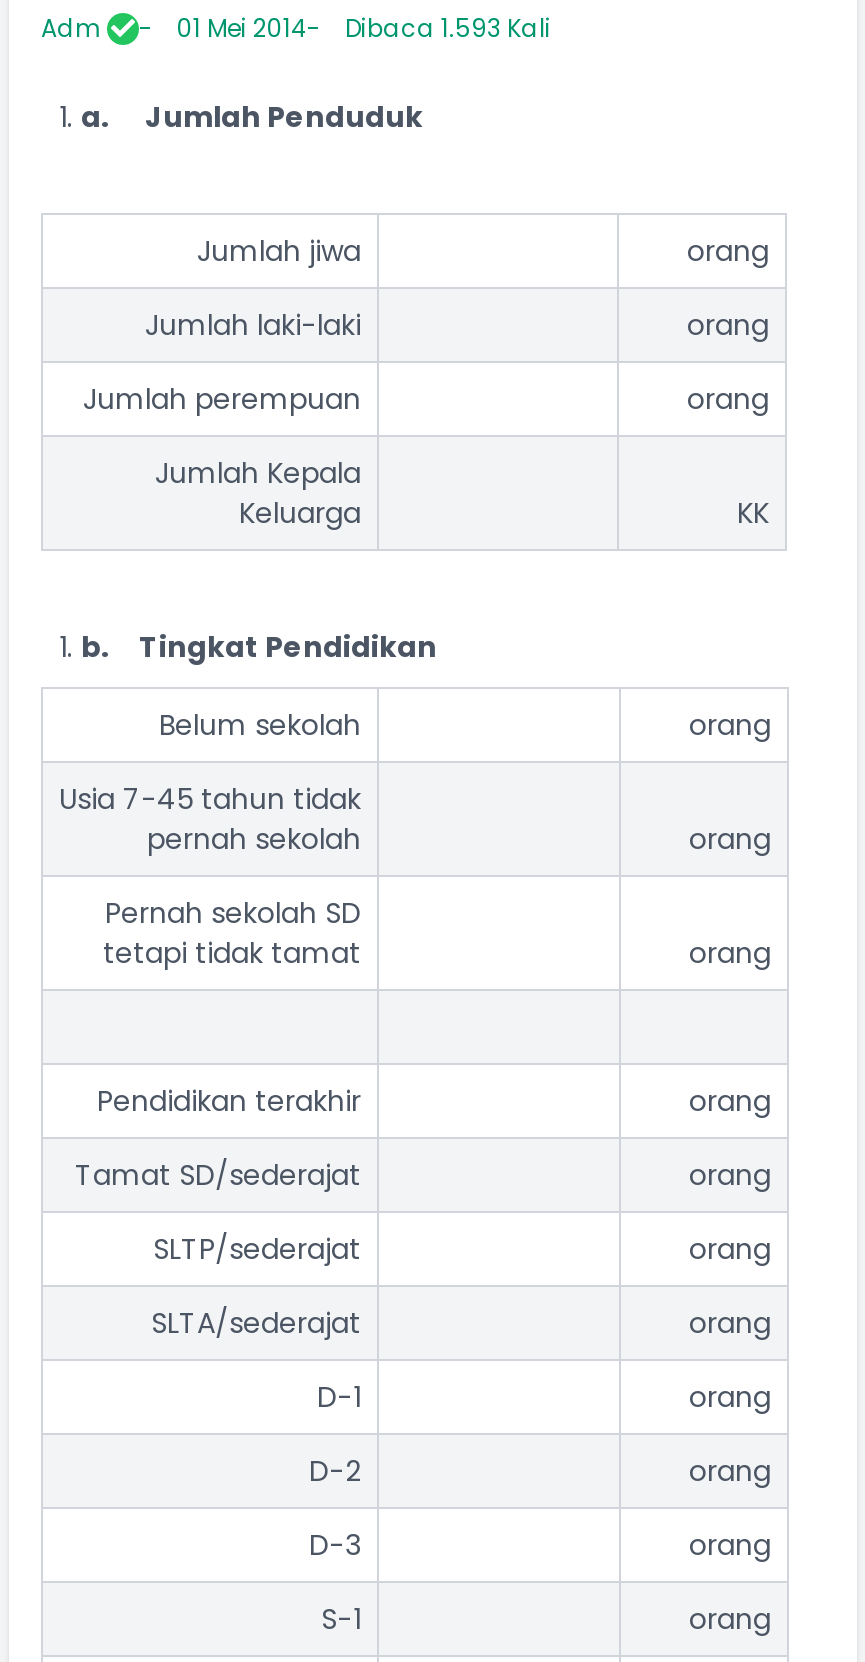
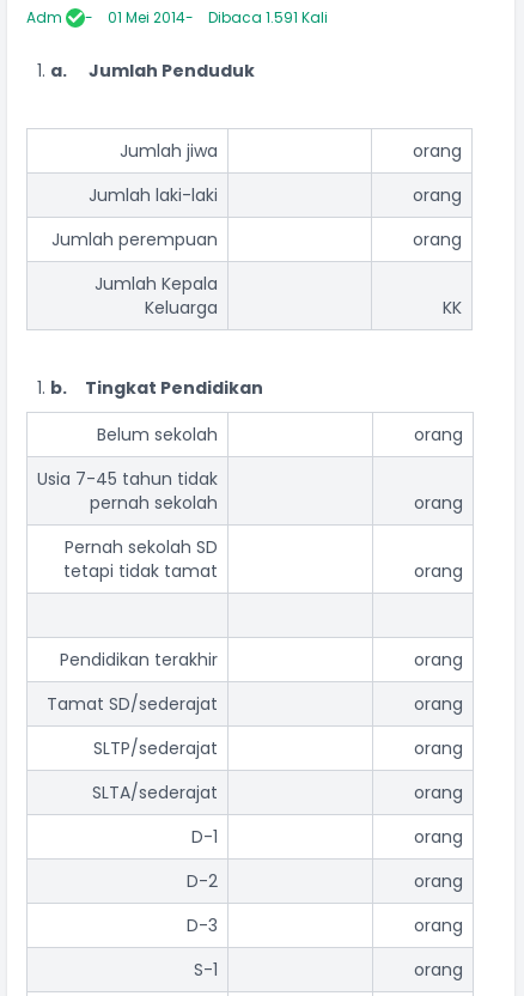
[177,11,551,45] 01 Mei 2014 Dibaca 1.593 Kali -> [108,7,328,28] 01 Mei 2014 Dibaca 1.591 Kali

